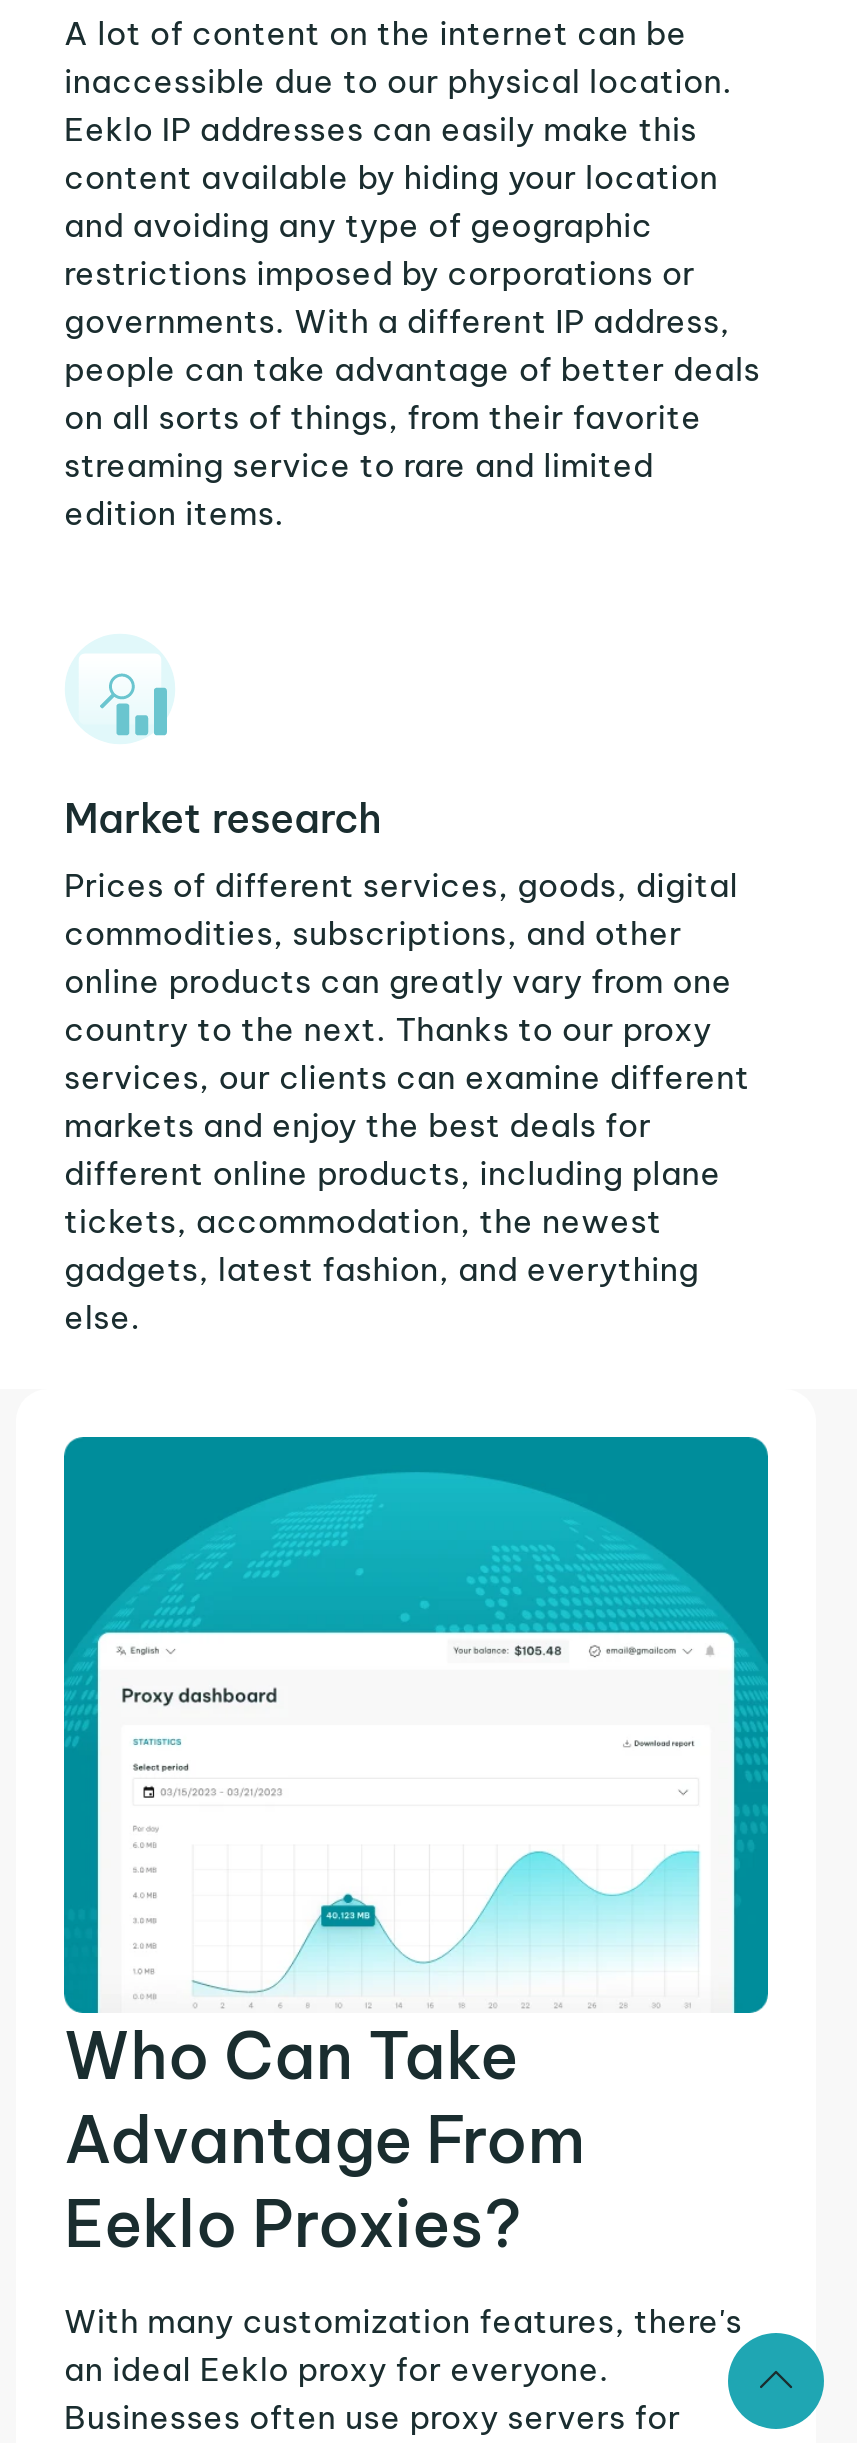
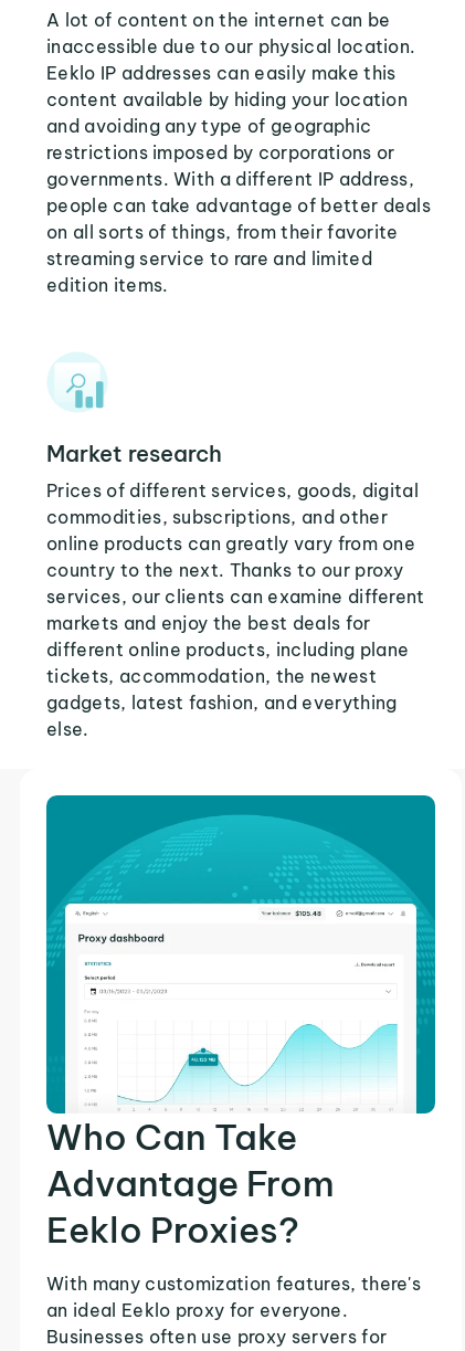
[726,2331,826,2431] [image] -> none

